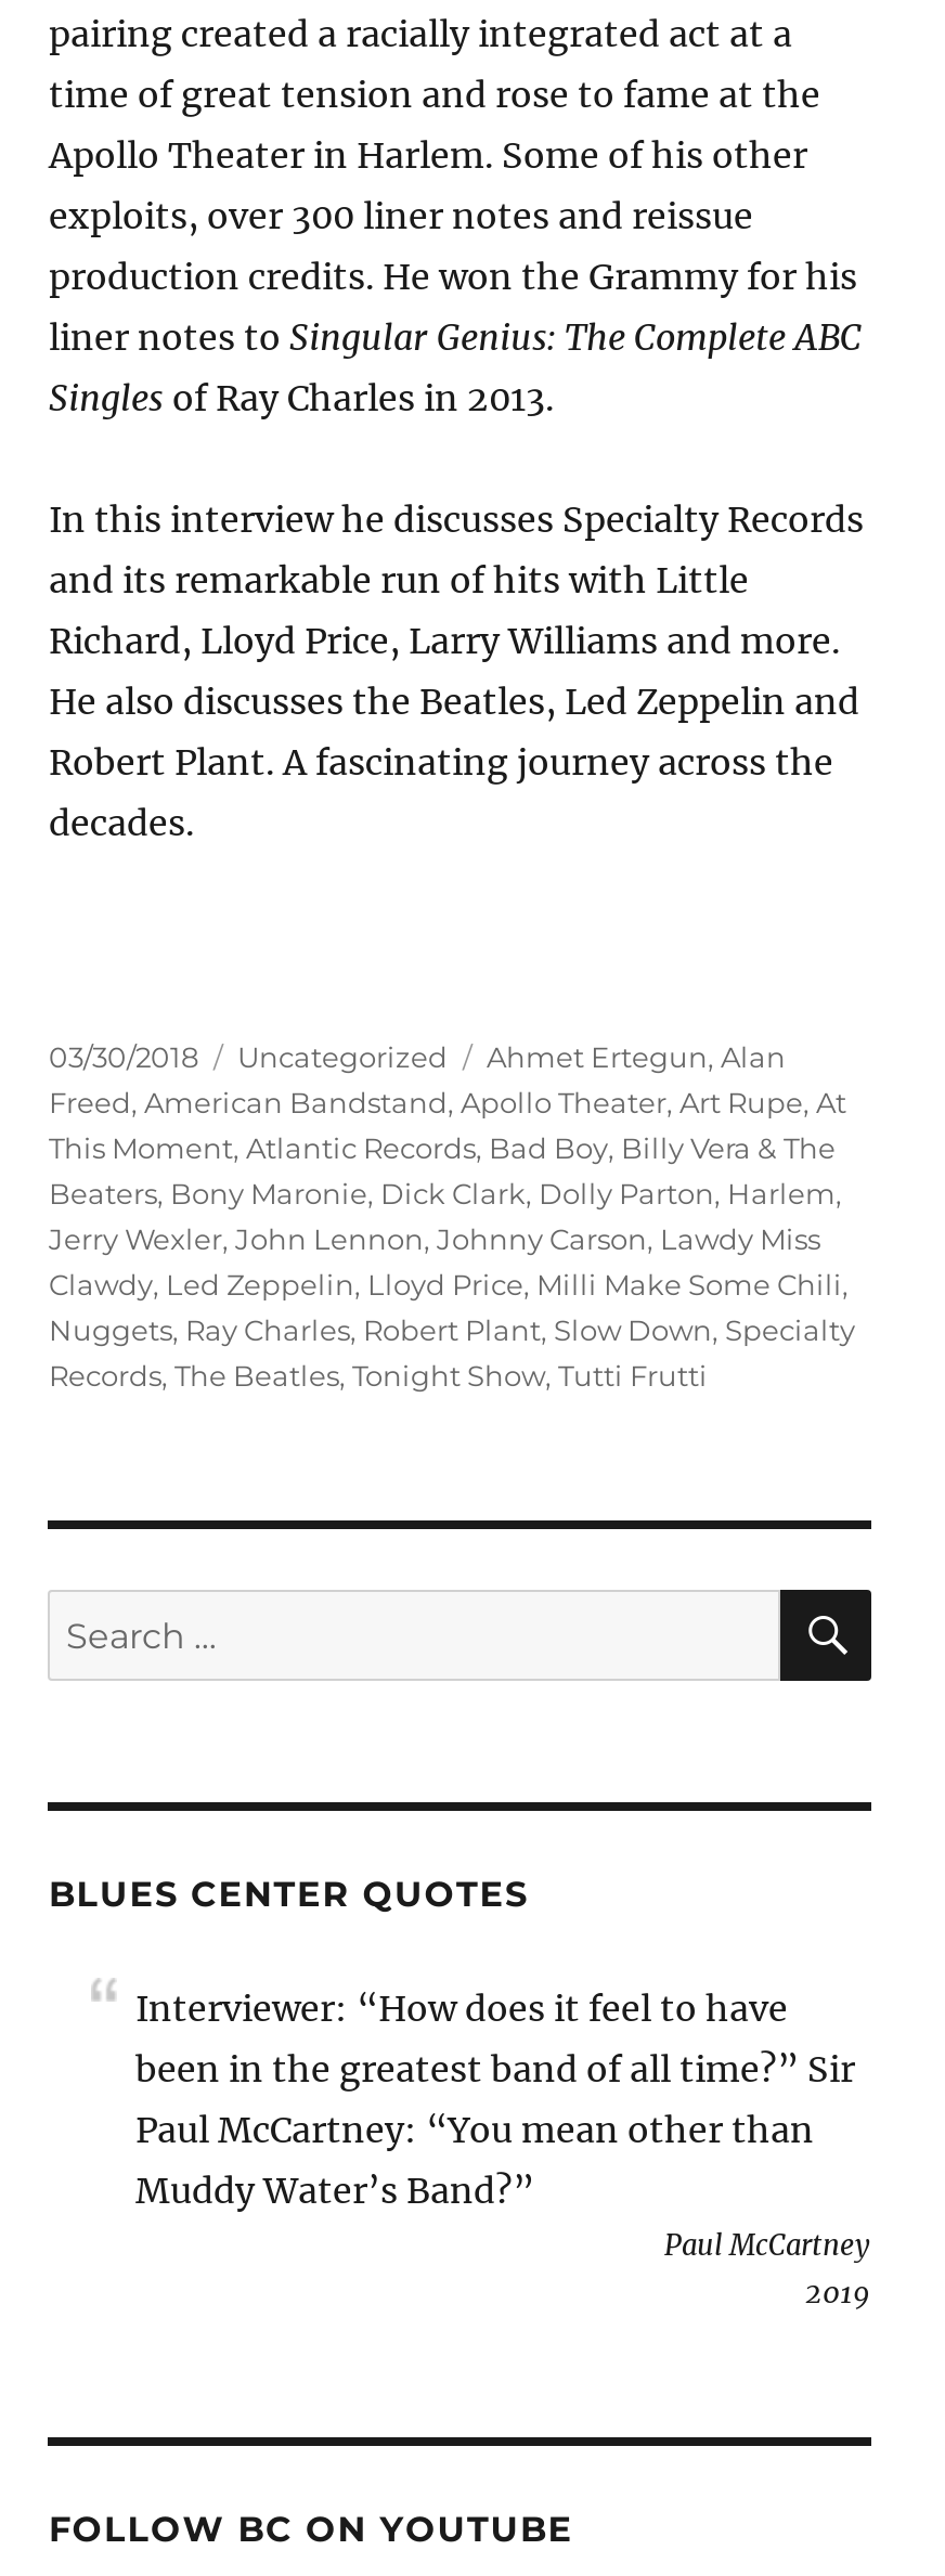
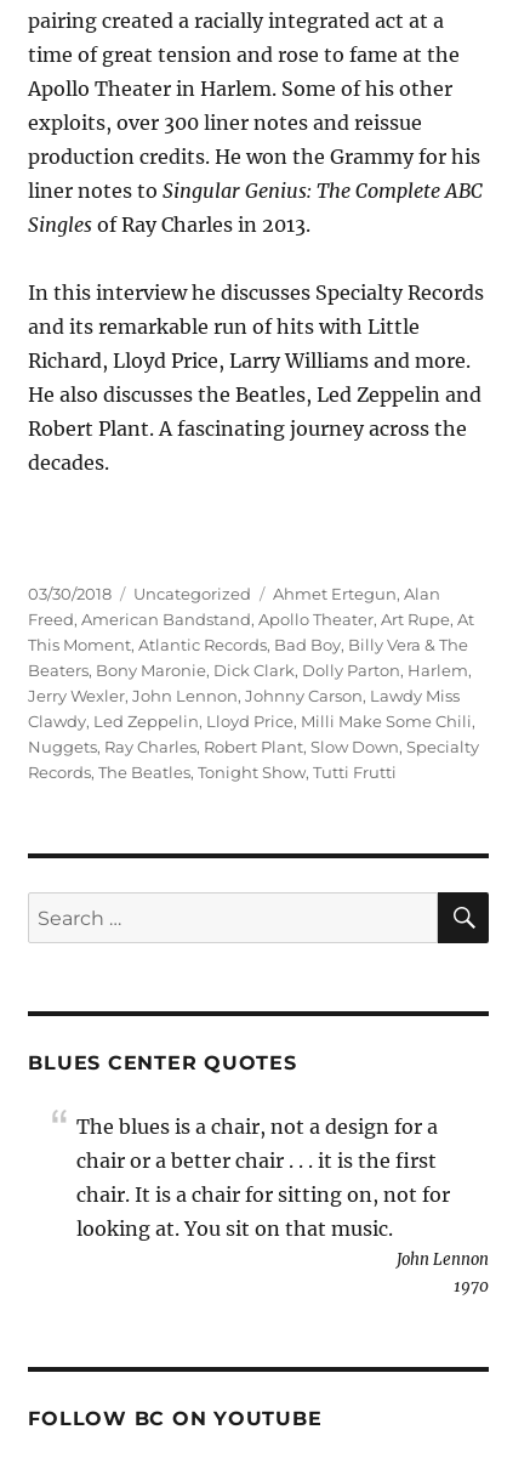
[135,1985,870,2308] Interviewer: “How does it feel to have | been in the greatest band of all time?” Sir | Paul McCartney: “You mean other than | Muddy Water’s Band?” | Paul McCartney | 2019 -> [77,1114,488,1295] The blues is a chair, not a design for a | chair or a better chair . . . it is the first | chair. It is a chair for sitting on, not for | looking at. You sit on that music. | John Lennon | 1970

